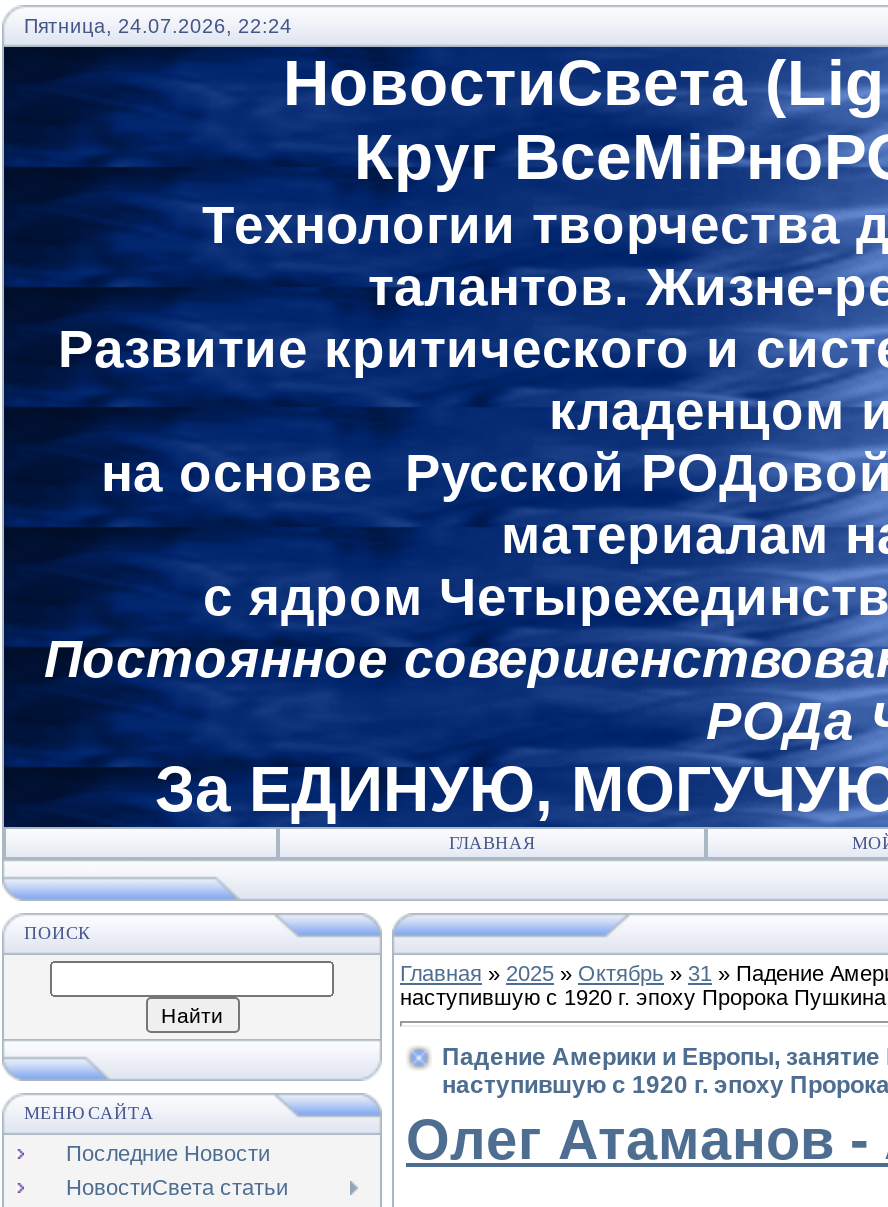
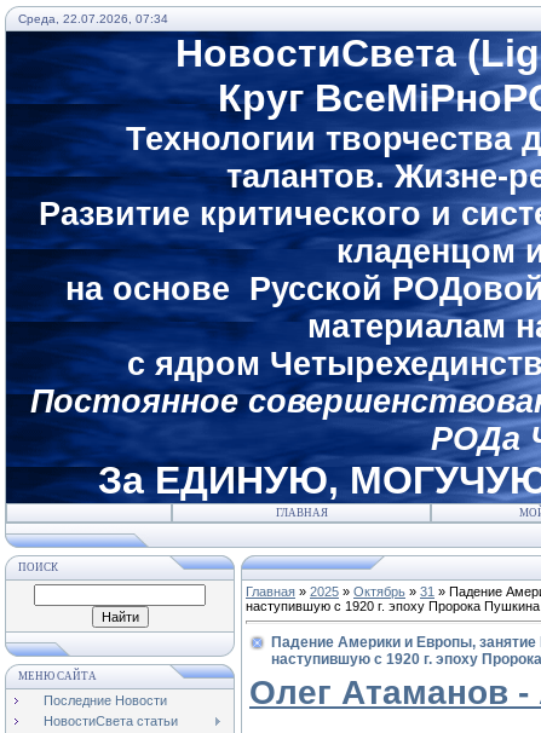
[24,15,292,37] Пятница, 24.07.2026, 22:24 -> [18,12,168,25] Среда, 22.07.2026, 07:34

